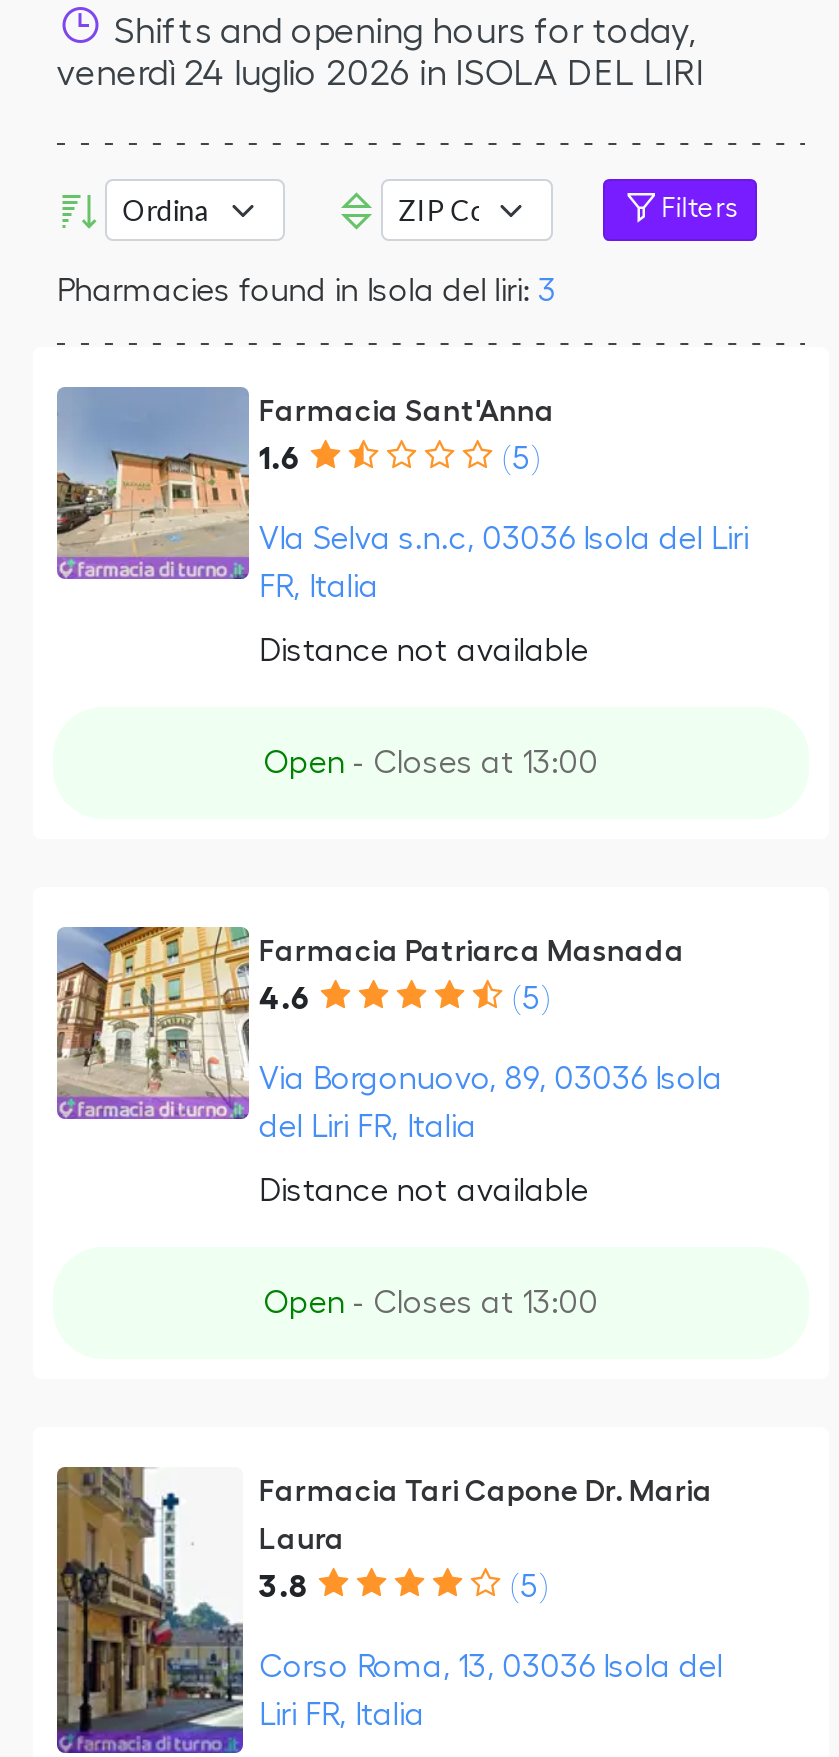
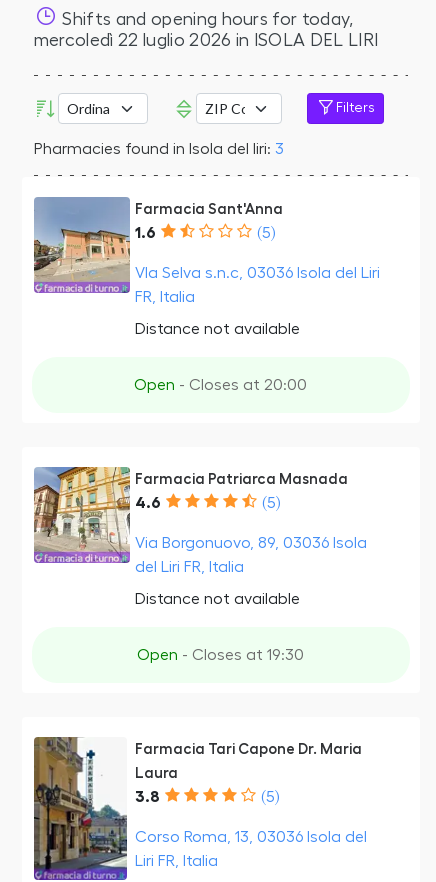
[57,55,704,91] venerdì 24 luglio 2026 in ISOLA DEL LIRI -> [34,31,378,49] mercoledì 22 luglio 2026 in ISOLA DEL LIRI
[263,747,599,779] Open - Closes at 13:00 -> [134,377,307,393] Open - Closes at 20:00
[263,1287,599,1319] Open - Closes at 13:00 -> [137,647,304,663] Open - Closes at 19:30

